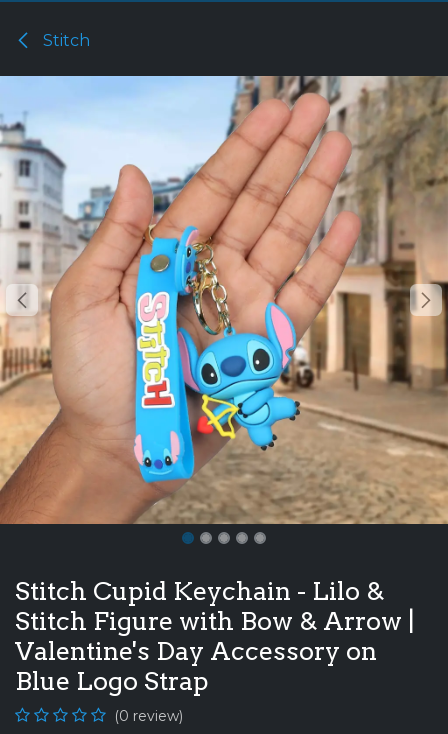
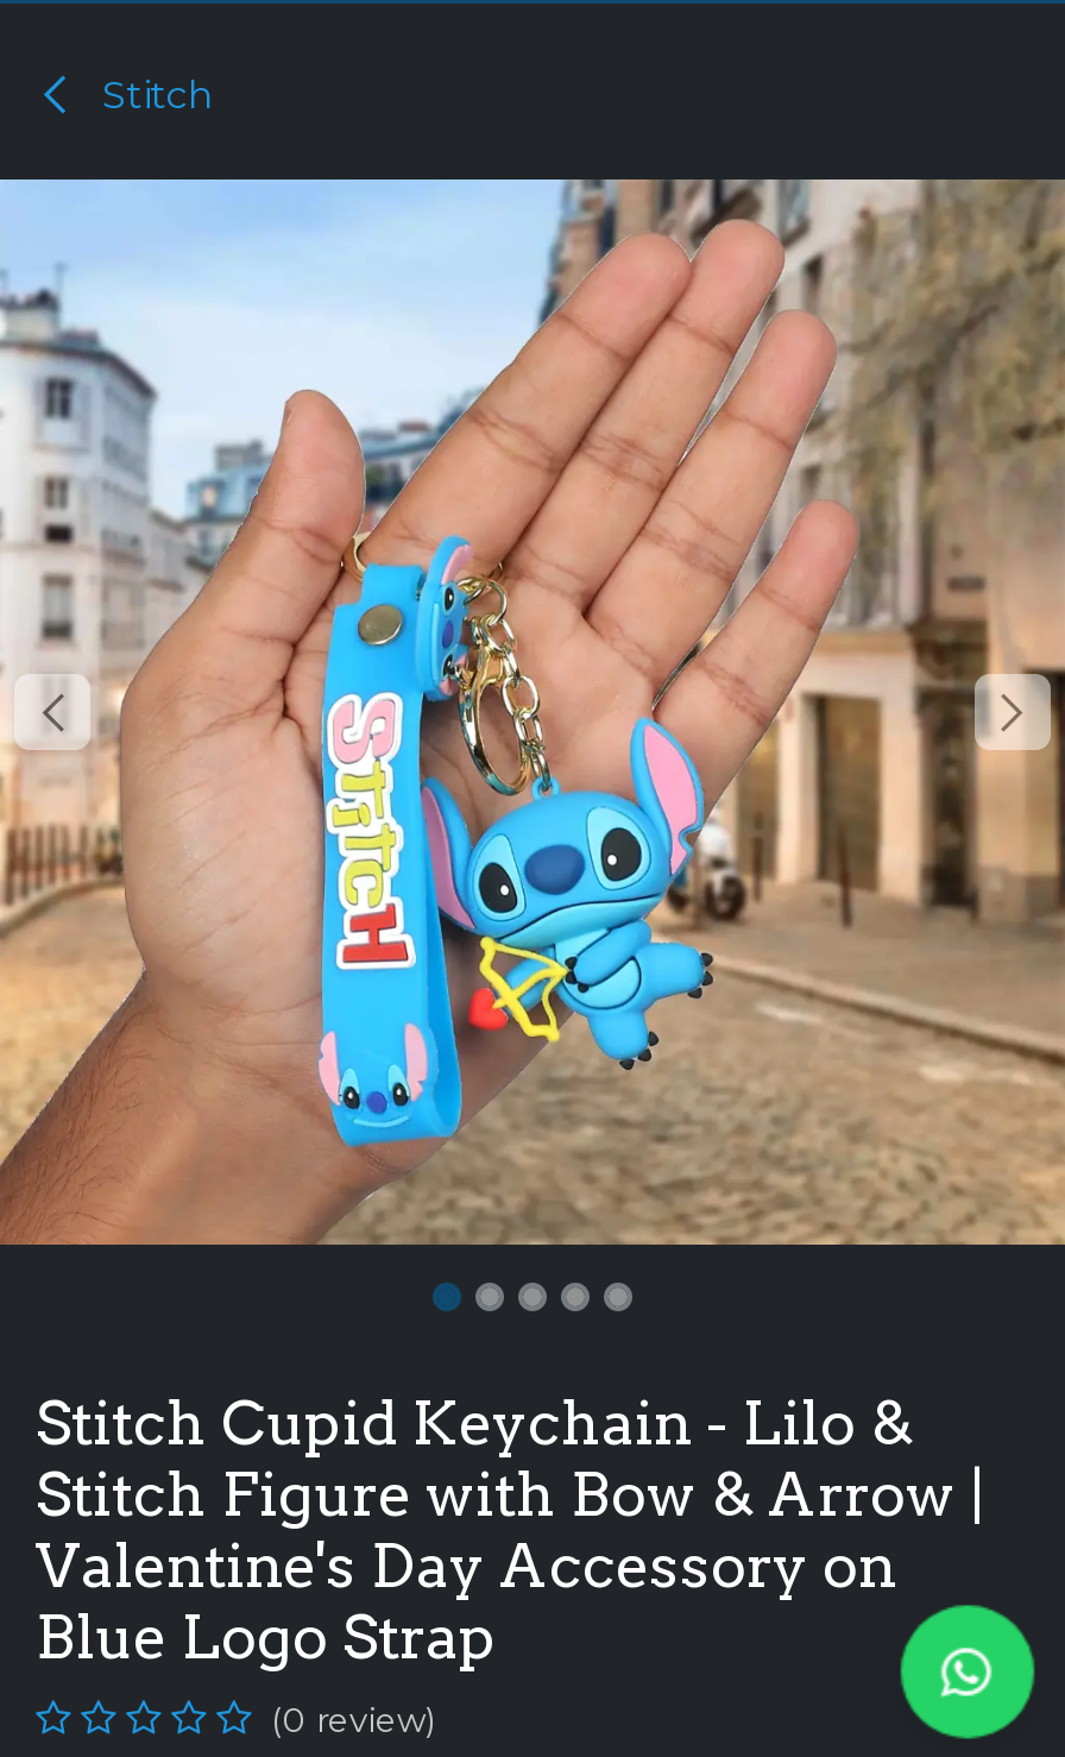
none -> [899,1604,1036,1742] [image]

